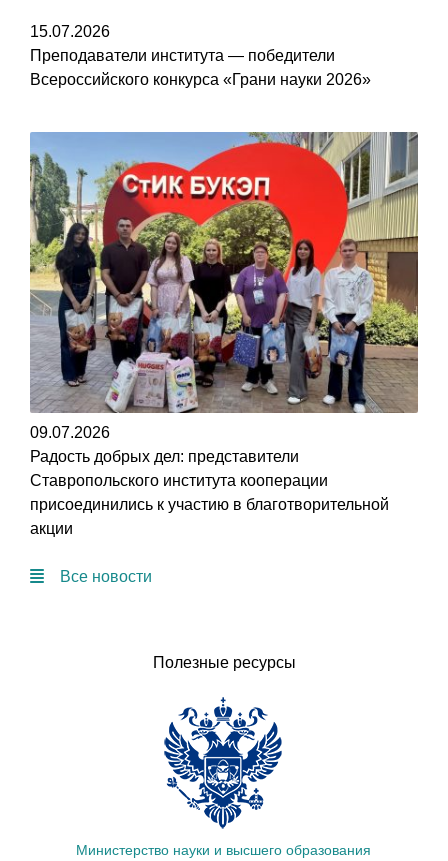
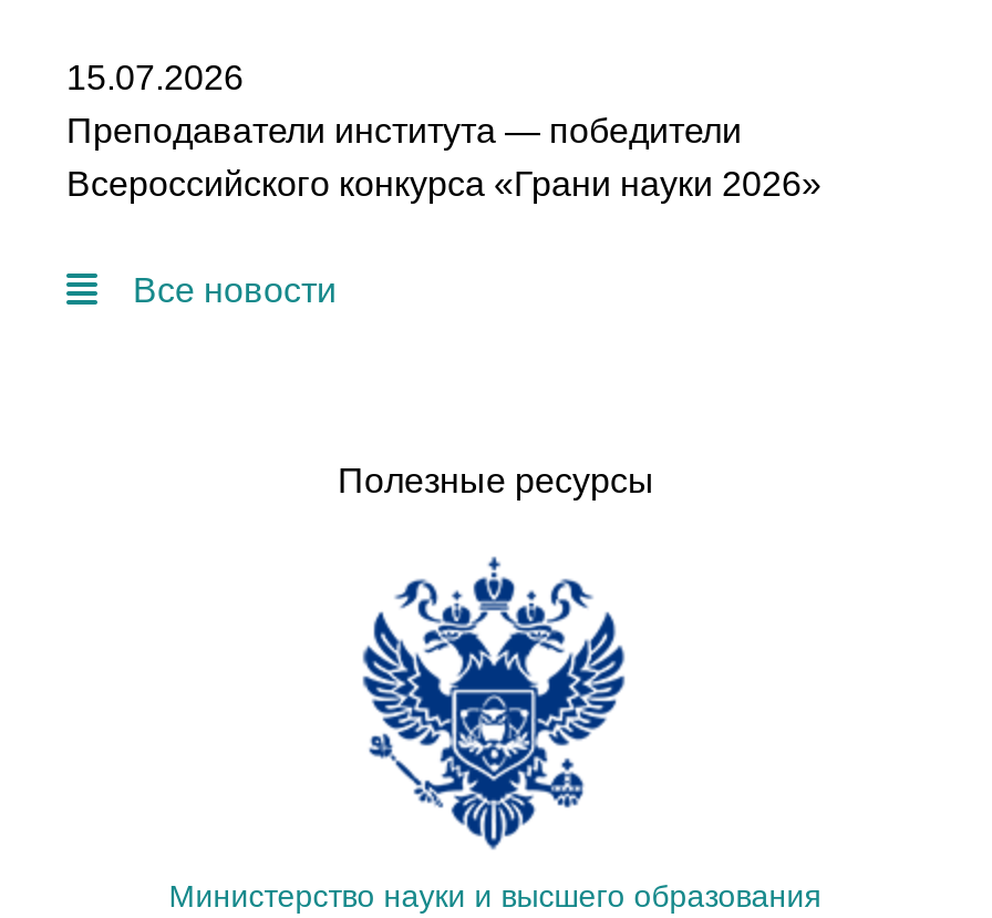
[29,131,419,537] [image] | 09.07.2026 | Радость добрых дел: представители | Ставропольского института кооперации | присоединились к участию в благотворительной | акции -> none

